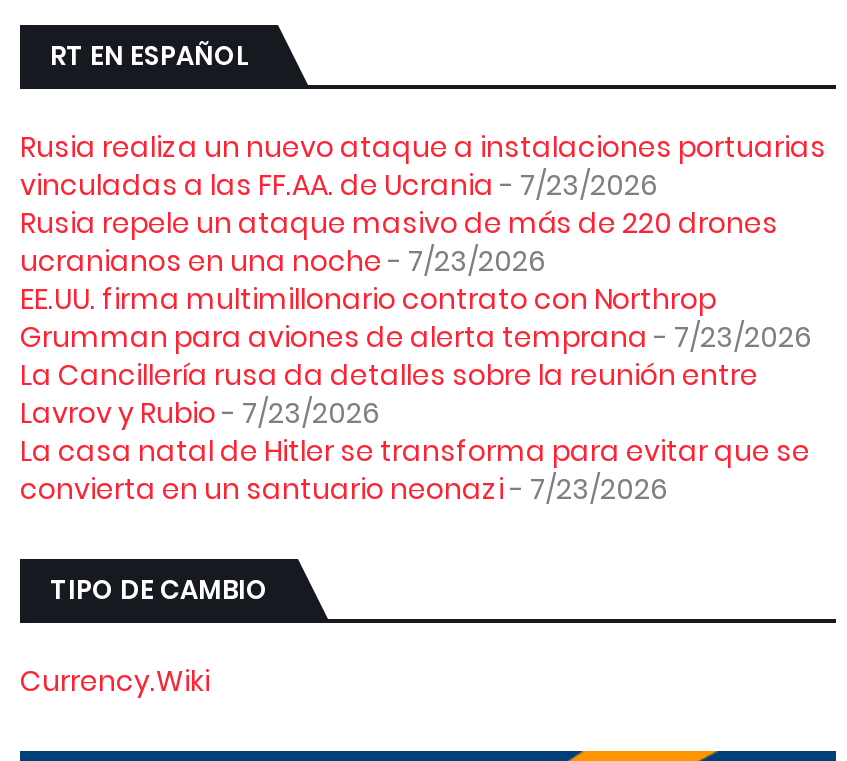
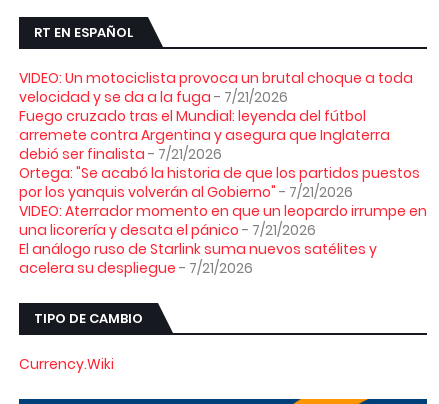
[20,126,826,508] Rusia realiza un nuevo ataque a instalaciones portuarias | vinculadas a las FF.AA. de Ucrania - 7/23/2026 | Rusia repele un ataque masivo de más de 220 drones | ucranianos en una noche - 7/23/2026 | EE.UU. firma multimillonario contrato con Northrop | Grumman para aviones de alerta temprana - 7/23/2026 | La Cancillería rusa da detalles sobre la reunión entre | Lavrov y Rubio - 7/23/2026 | La casa natal de Hitler se transforma para evitar que se | convierta en un santuario neonazi - 7/23/2026 -> [19,68,427,278] VIDEO: Un motociclista provoca un brutal choque a toda | velocidad y se da a la fuga - 7/21/2026 | Fuego cruzado tras el Mundial: leyenda del fútbol | arremete contra Argentina y asegura que Inglaterra | debió ser finalista - 7/21/2026 | Ortega: "Se acabó la historia de que los partidos puestos | por los yanquis volverán al Gobierno" - 7/21/2026 | VIDEO: Aterrador momento en que un leopardo irrumpe en | una licorería y desata el pánico- 7/21/2026 | El análogo ruso de Starlink suma nuevos satélites y | acelera su despliegue - 7/21/2026

